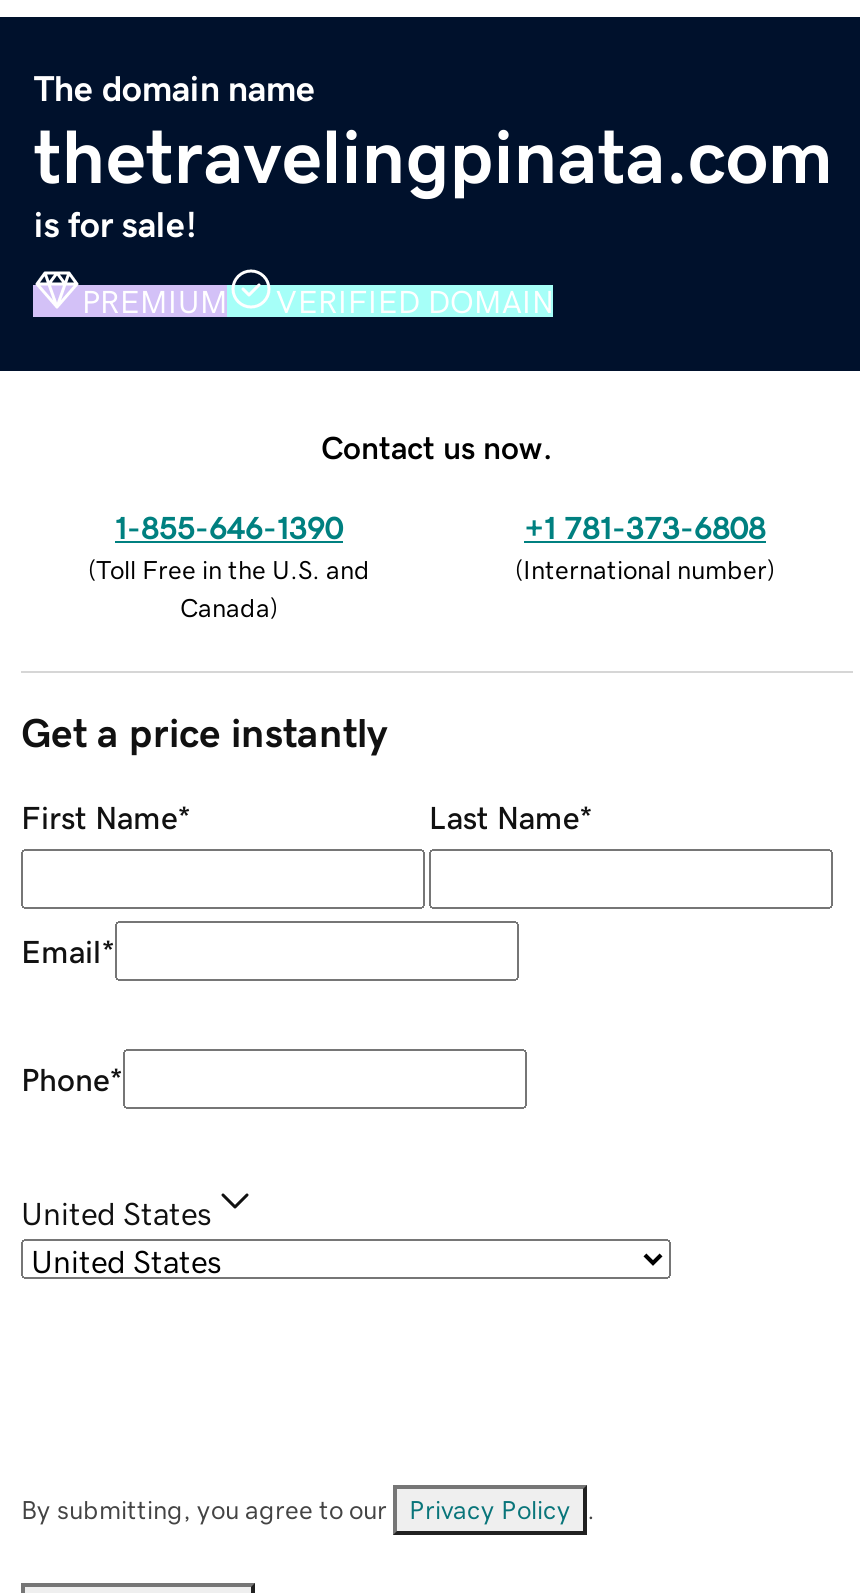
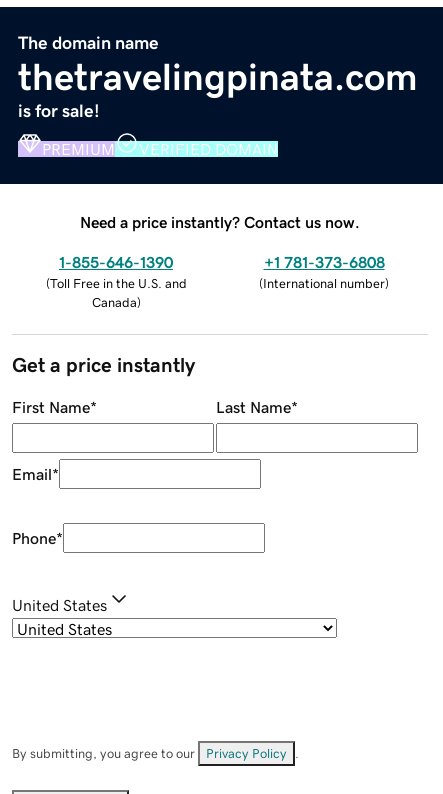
[321,430,553,462] Contact us now. -> [80,214,360,230] Need a price instantly? Contact us now.

